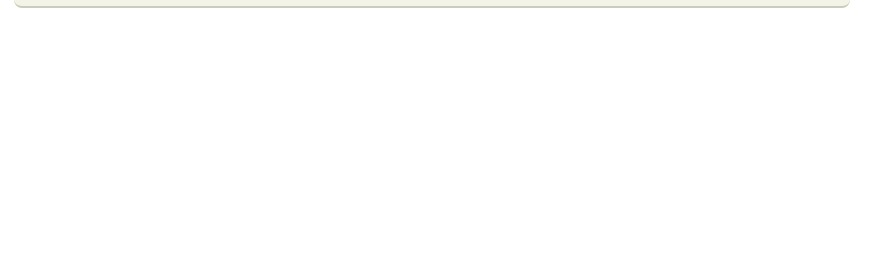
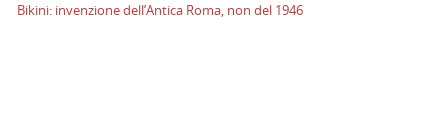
none -> [17,2,303,19] Bikini: invenzione dell’Antica Roma, non del 1946

